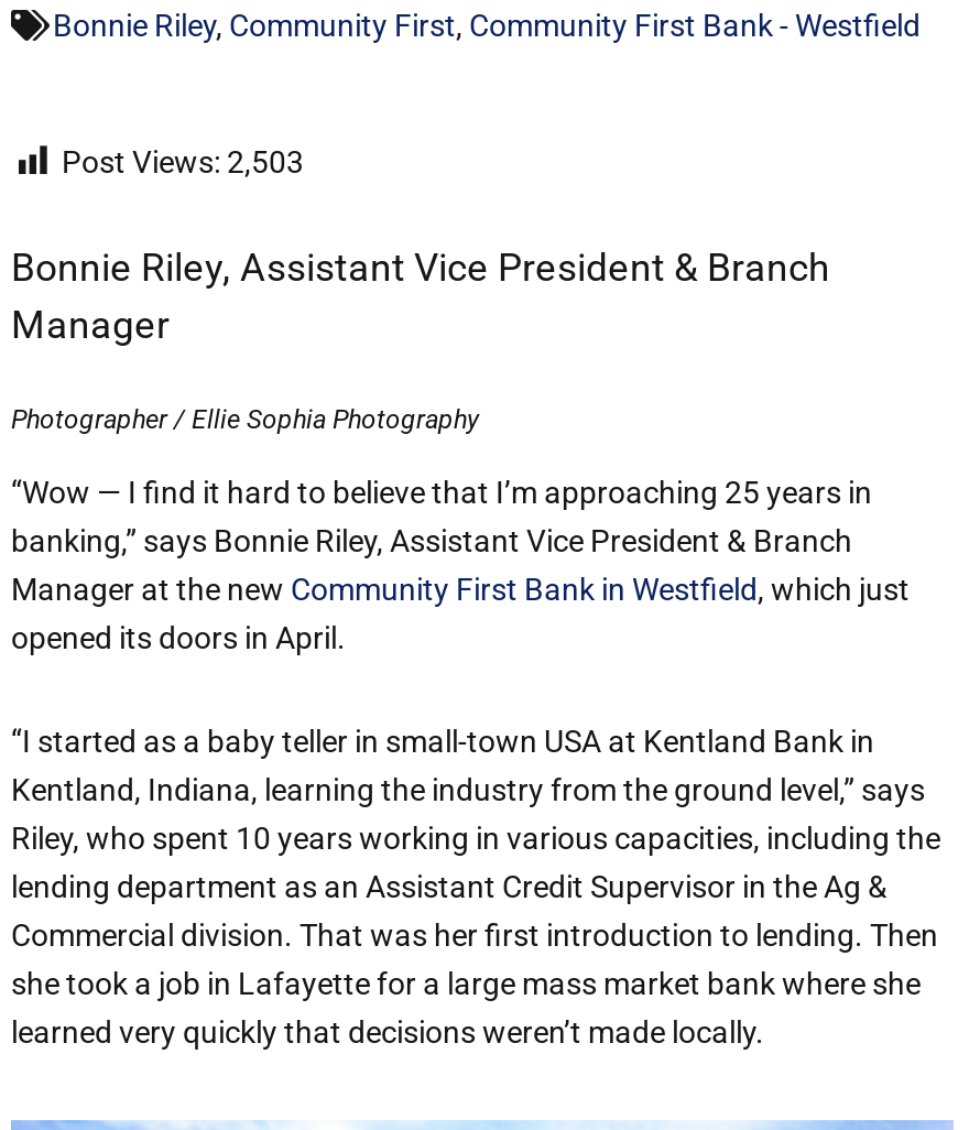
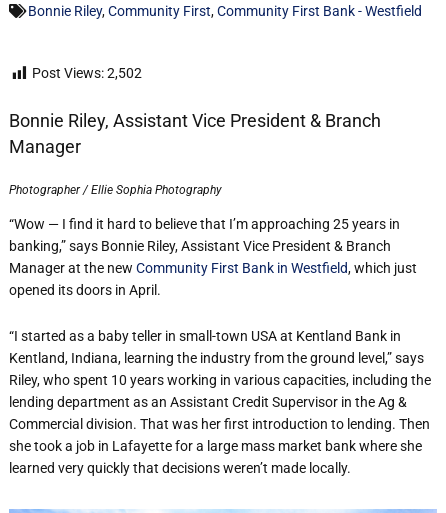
[62,144,304,179] Post Views: 2,503 -> [32,65,142,81] Post Views: 2,502

